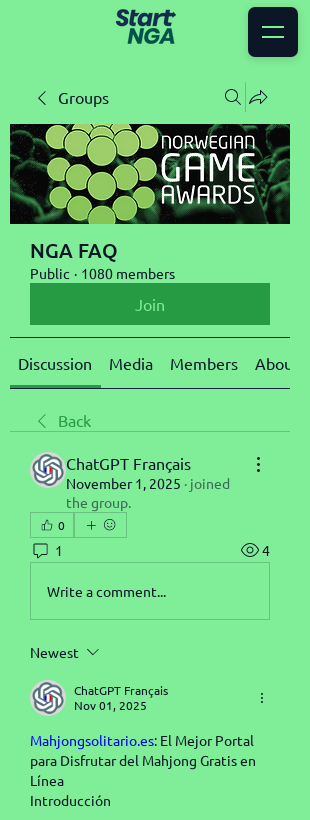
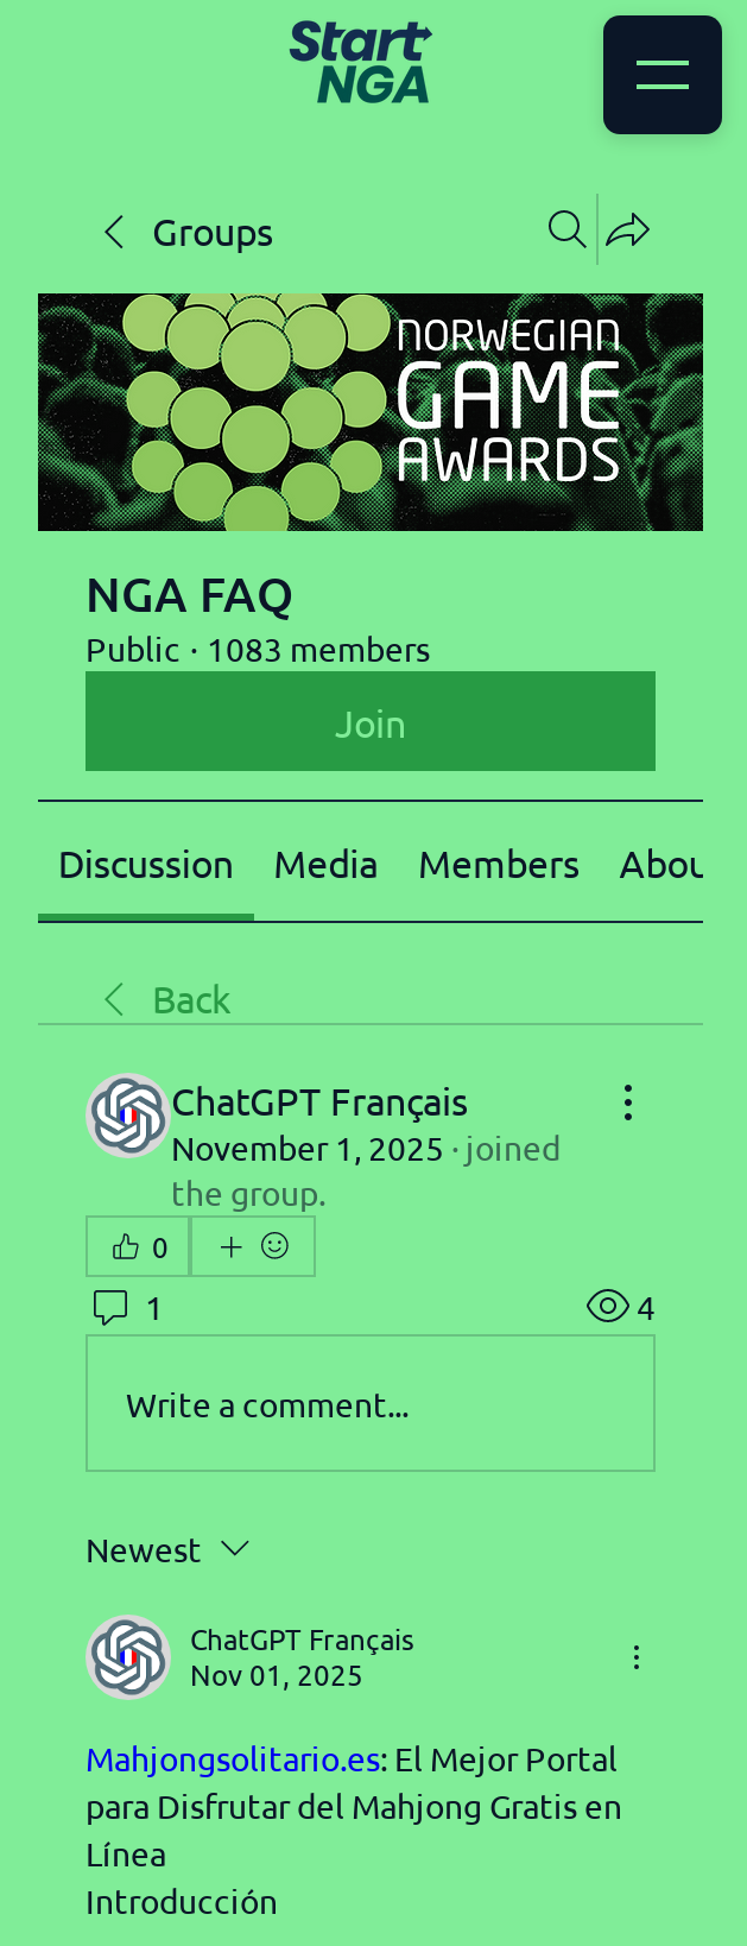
[30,264,175,282] Public · 1080 members -> [86,626,430,669] Public · 1083 members

